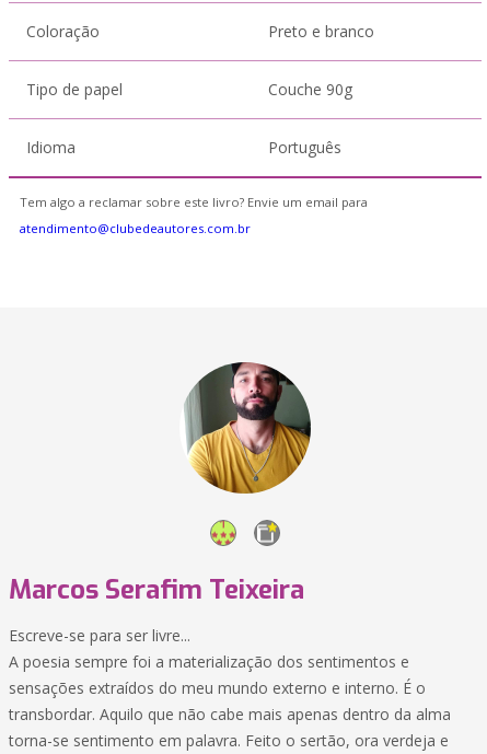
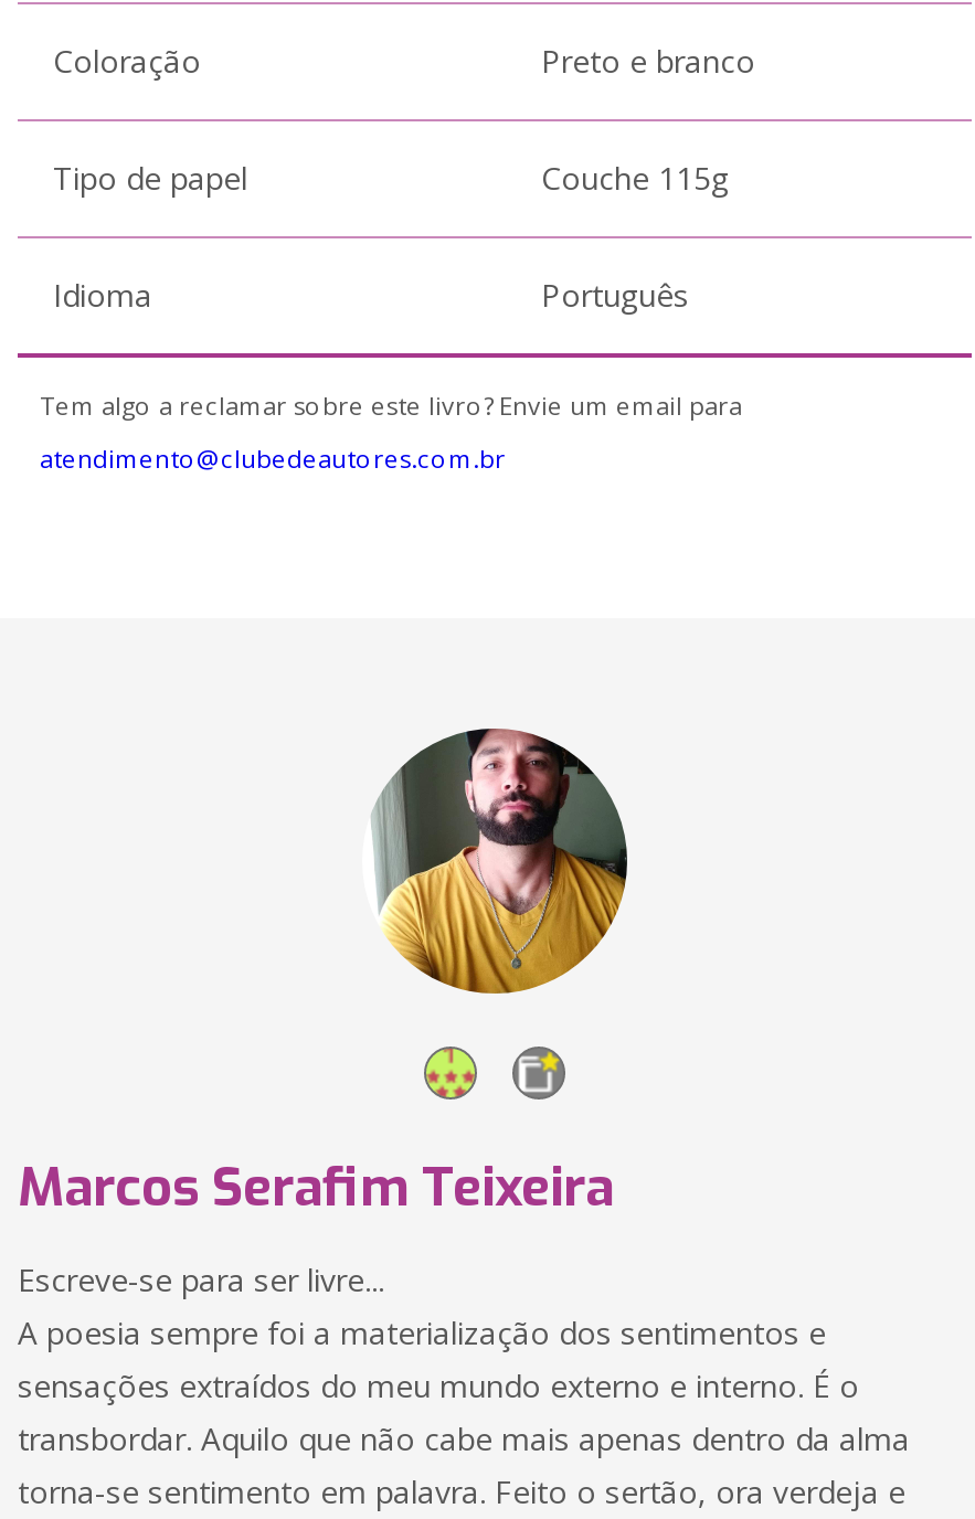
[268,79,352,100] Couche 90g -> [541,157,729,199] Couche 115g

